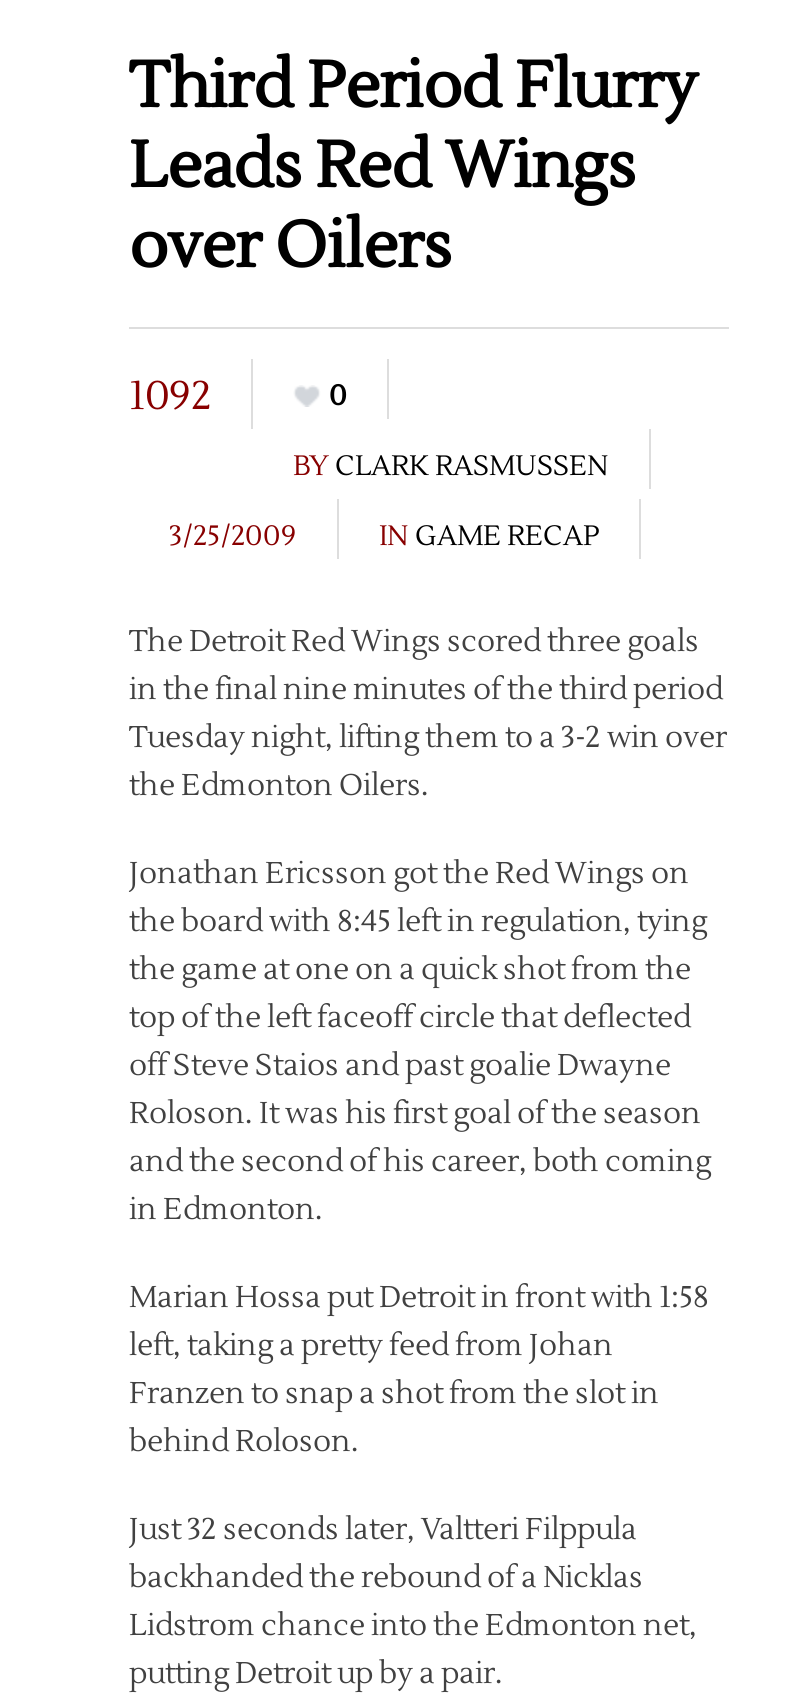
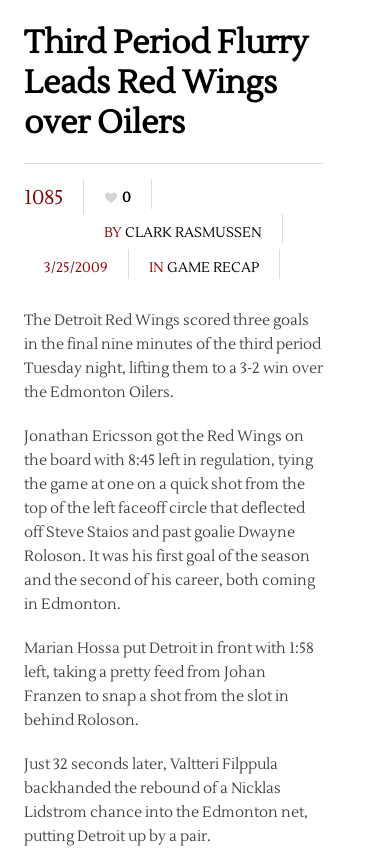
[129,371,211,423] 1092 -> [24,185,63,211] 1085

